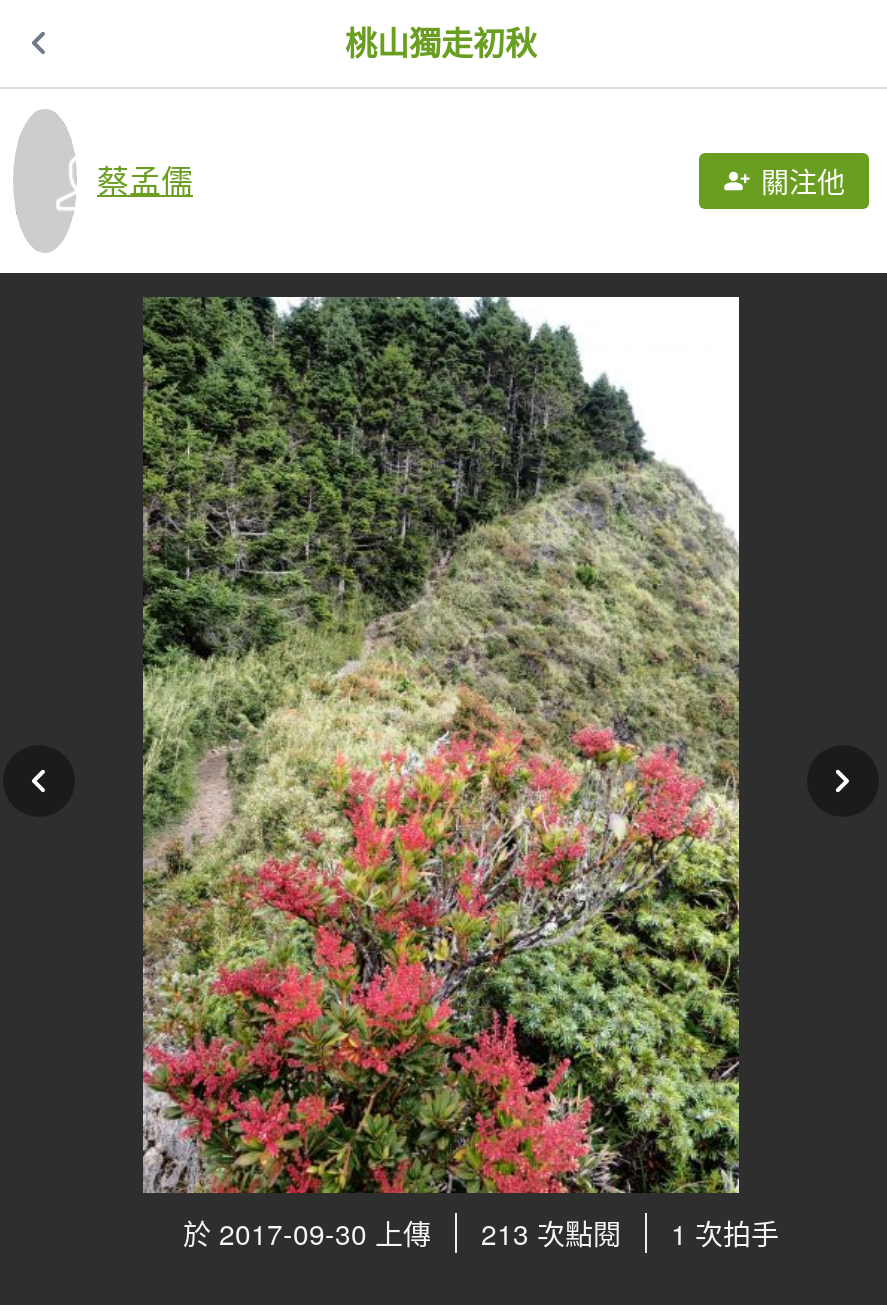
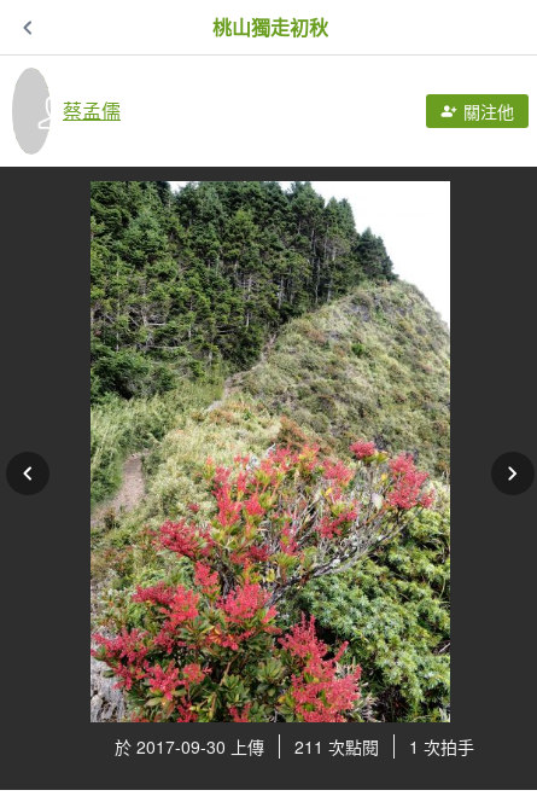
[183,1213,779,1253] 於 2017-09-30 上傳 213 次點閱 1 次拍手 -> [115,734,474,759] 於 2017-09-30 上傳 211 次點閱 1 次拍手

